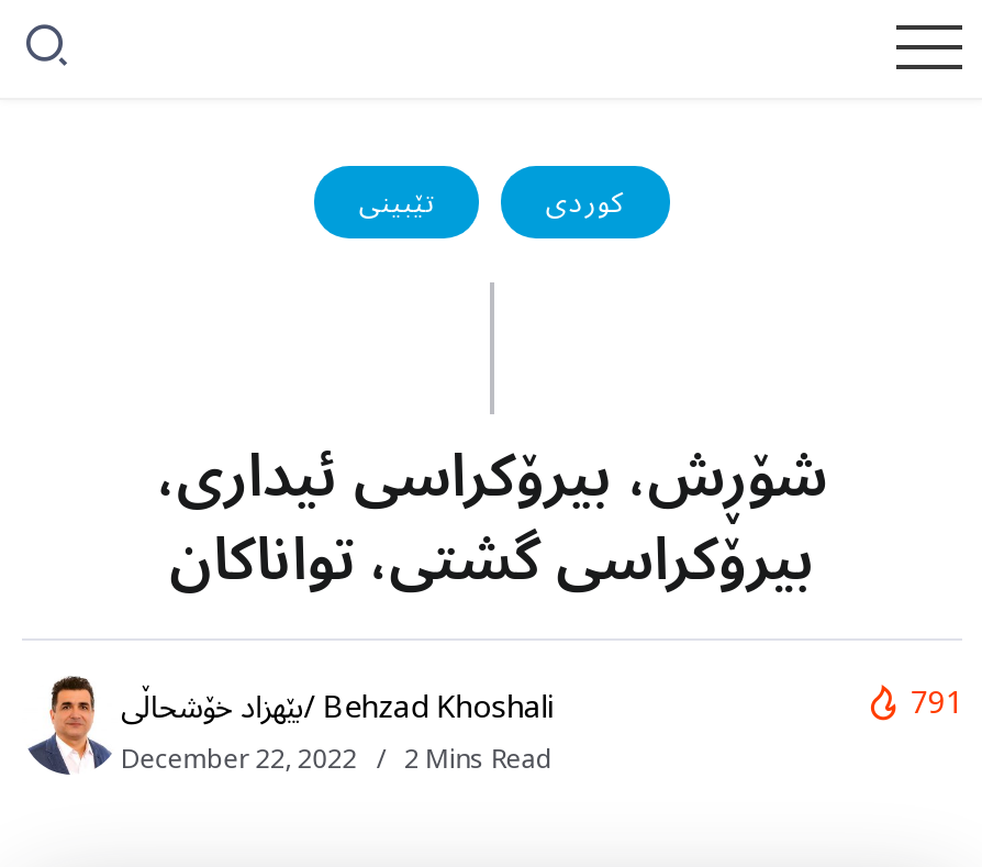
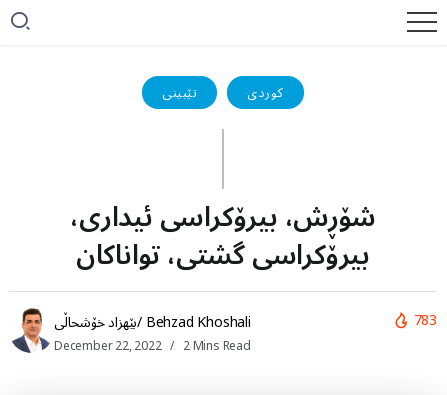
[911,671,962,735] 791 -> [414,306,437,335] 783

